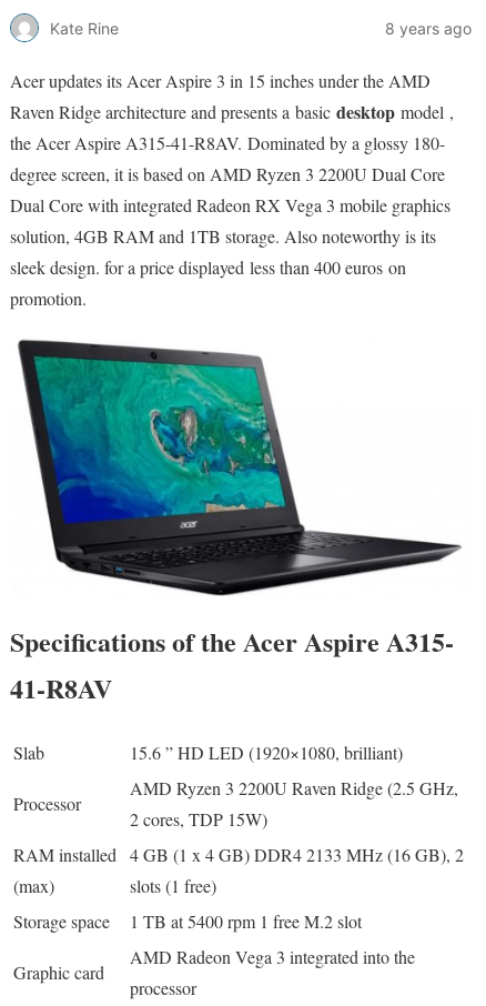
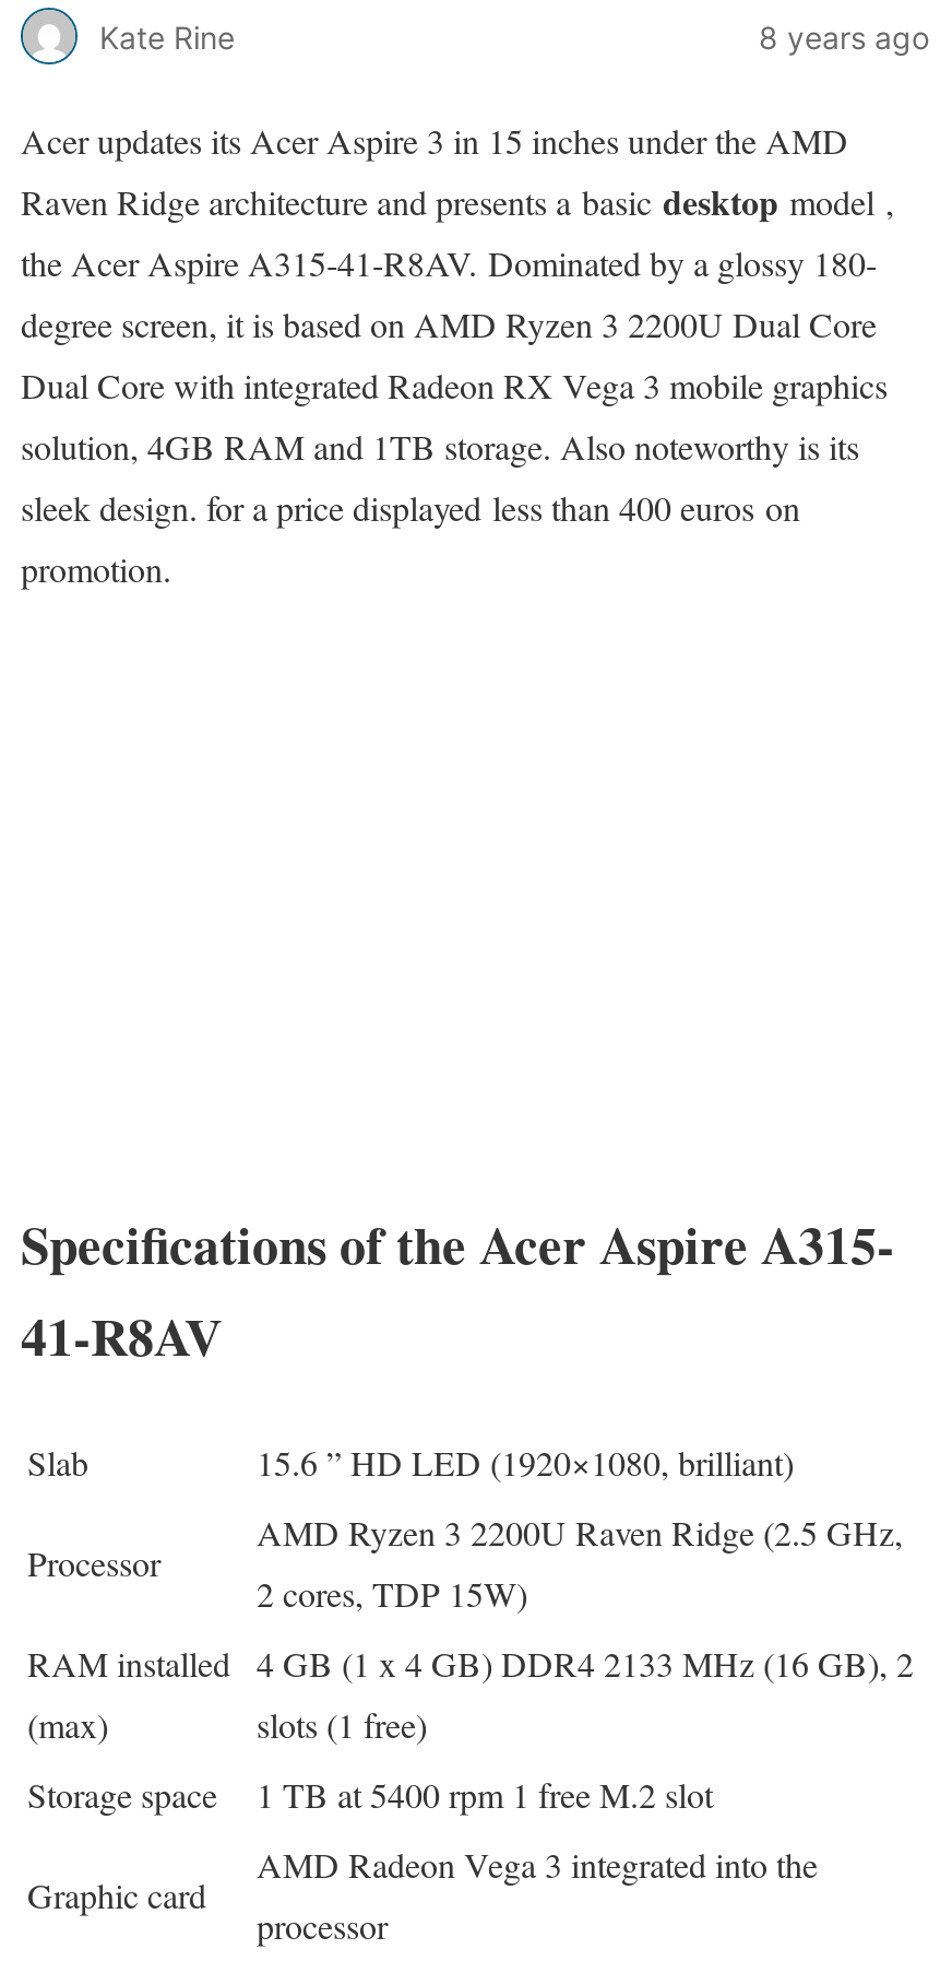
[17,339,462,596] [image] -> none

